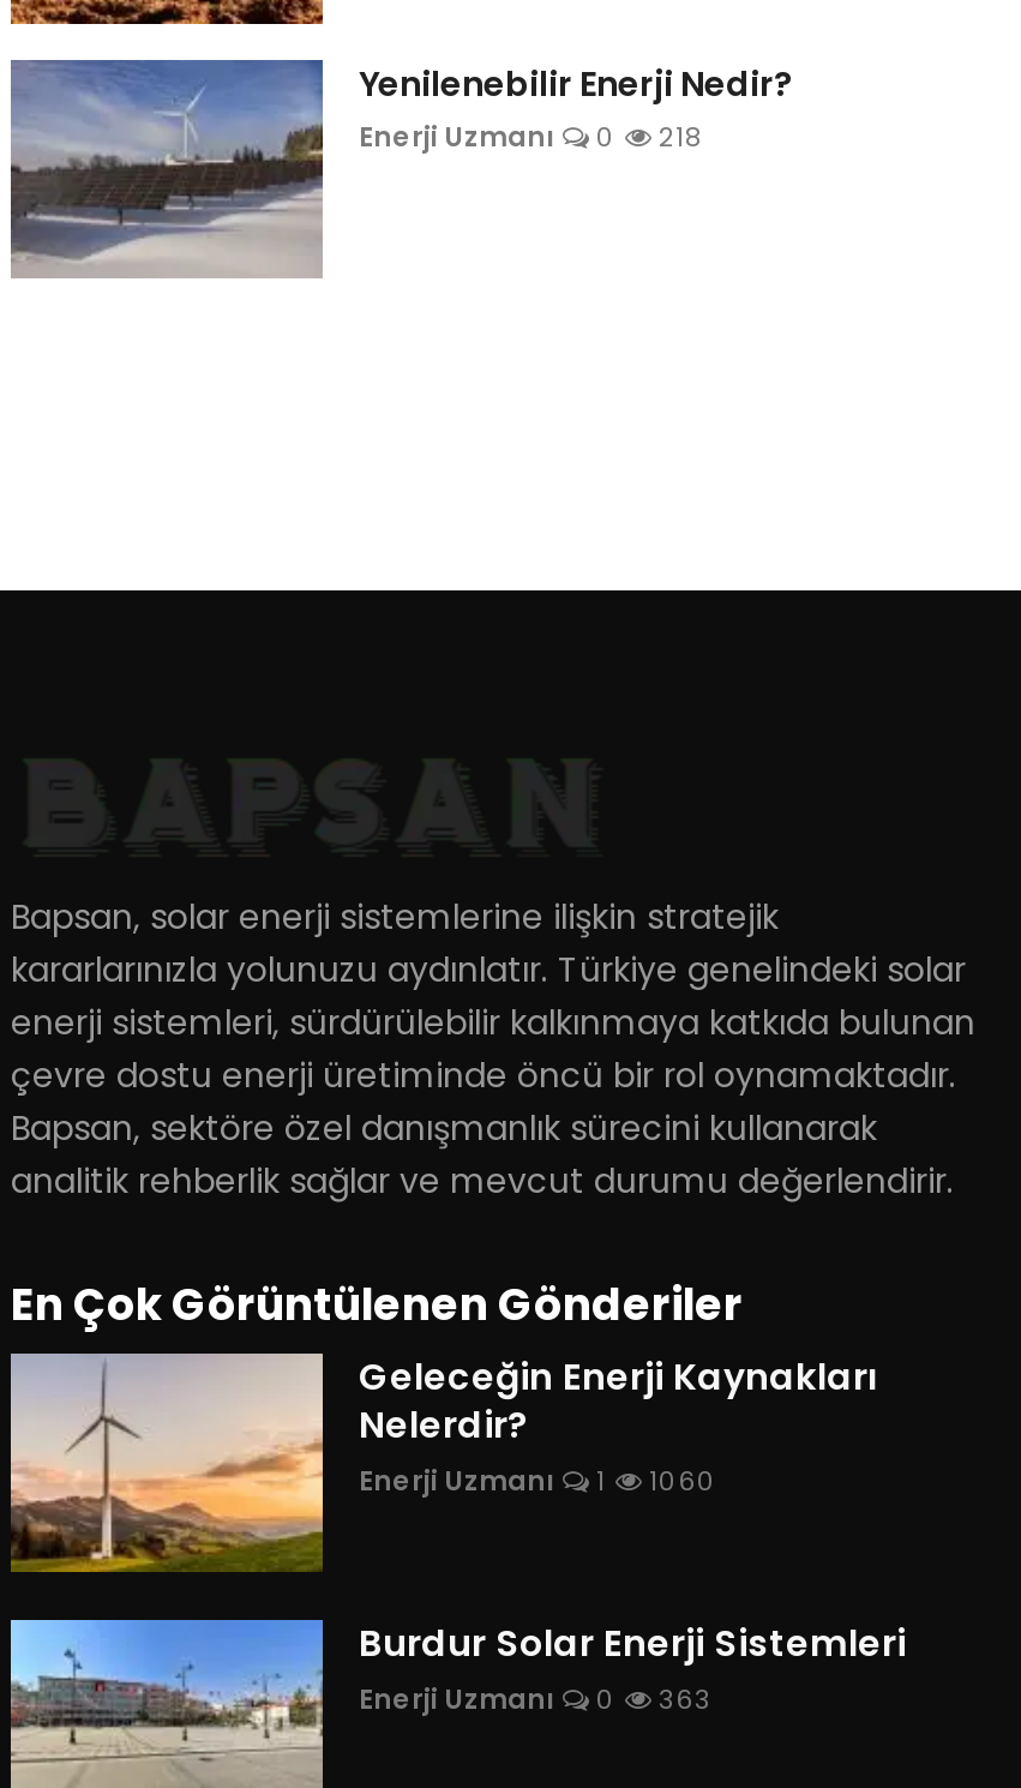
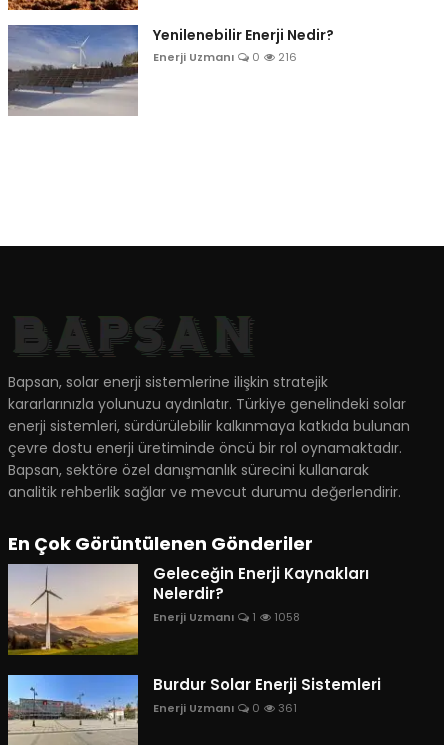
[359,118,702,156] Enerji Uzmanı 0 218 -> [153,49,297,65] Enerji Uzmanı 0 216
[359,1462,716,1500] Enerji Uzmanı 1 1060 -> [153,609,300,625] Enerji Uzmanı 1 1058
[359,1680,711,1719] Enerji Uzmanı 0 363 -> [153,700,297,716] Enerji Uzmanı 0 361

